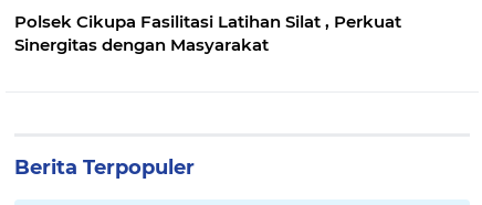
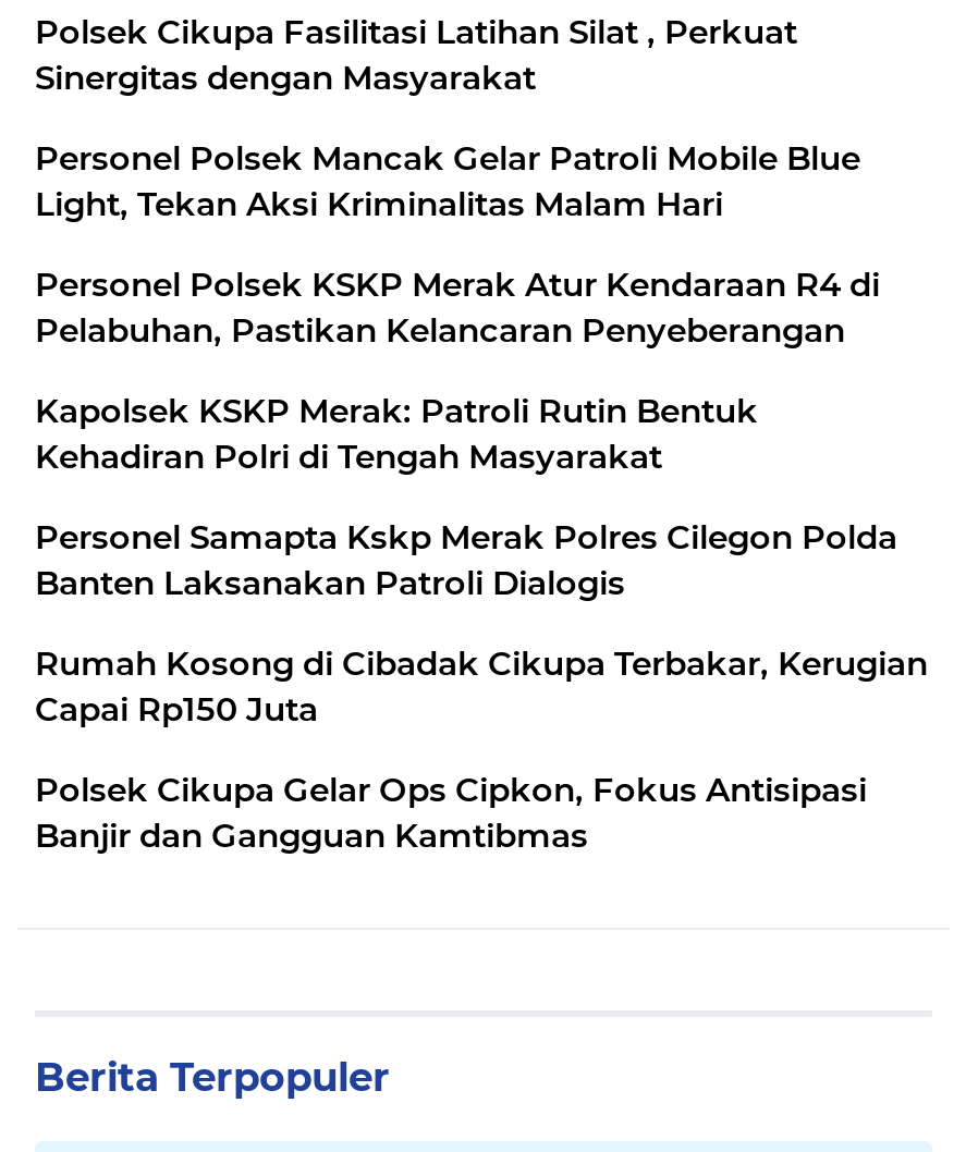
none -> [35,138,928,856] Personel Polsek Mancak Gelar Patroli Mobile Blue | Light, Tekan Aksi Kriminalitas Malam Hari | Personel Polsek KSKP Merak Atur Kendaraan R4 di | Pelabuhan, Pastikan Kelancaran Penyeberangan | Kapolsek KSKP Merak: Patroli Rutin Bentuk | Kehadiran Polri di Tengah Masyarakat | Personel Samapta Kskp Merak Polres Cilegon Polda | Banten Laksanakan Patroli Dialogis | Rumah Kosong di Cibadak Cikupa Terbakar, Kerugian | Capai Rp150 Juta | Polsek Cikupa Gelar Ops Cipkon, Fokus Antisipasi | Banjir dan Gangguan Kamtibmas

